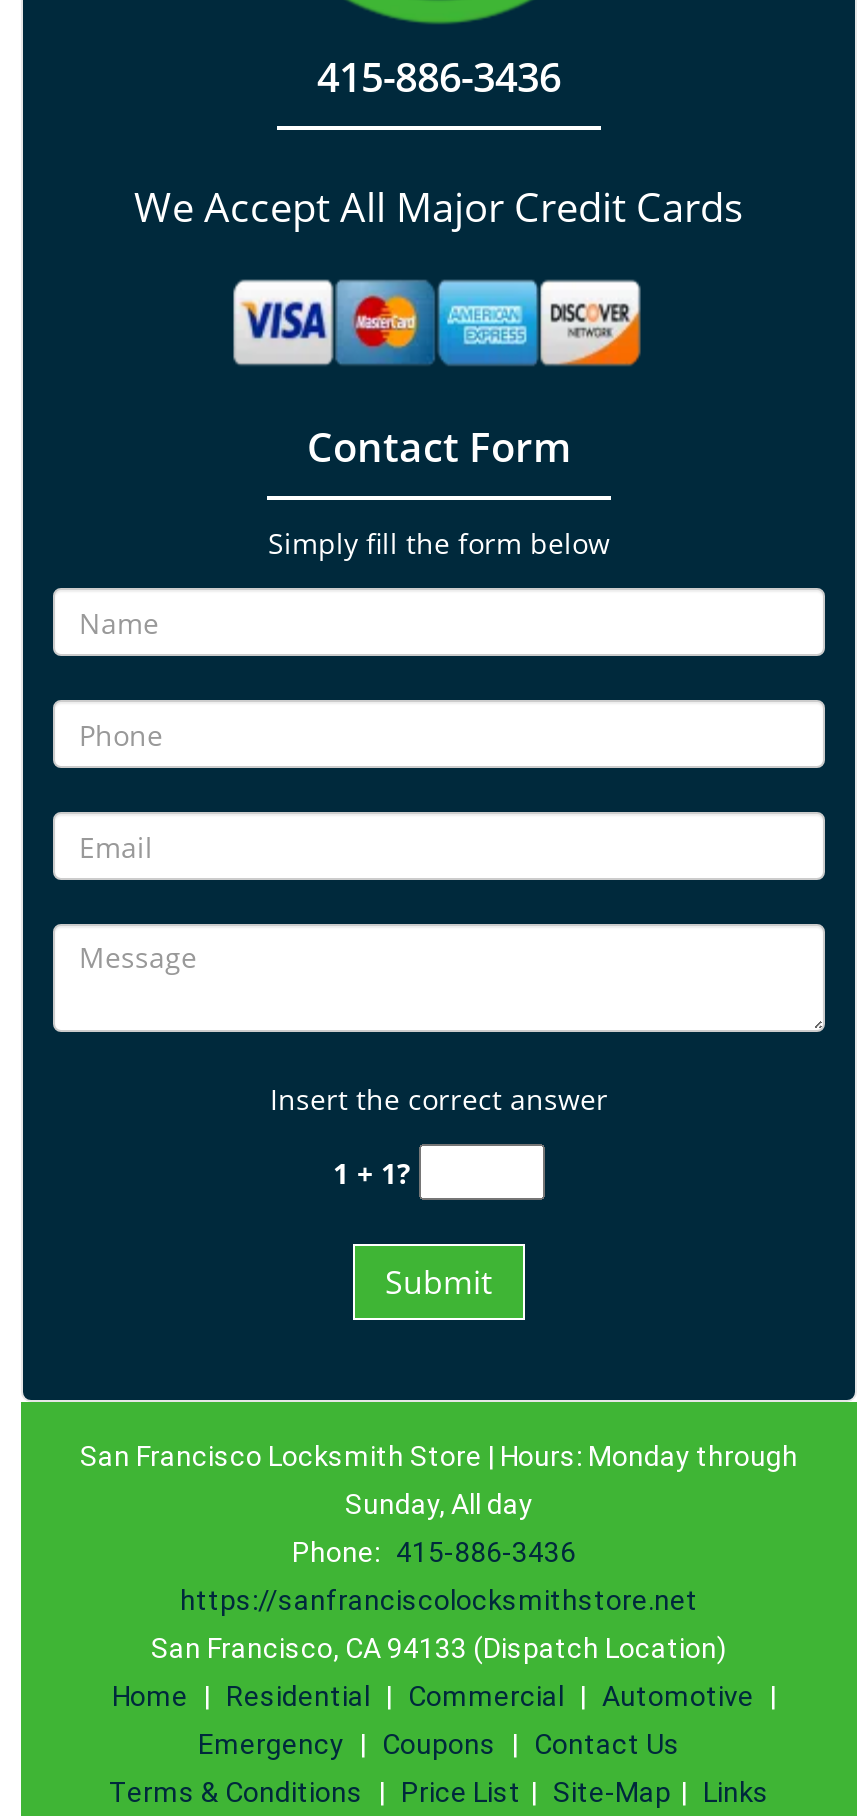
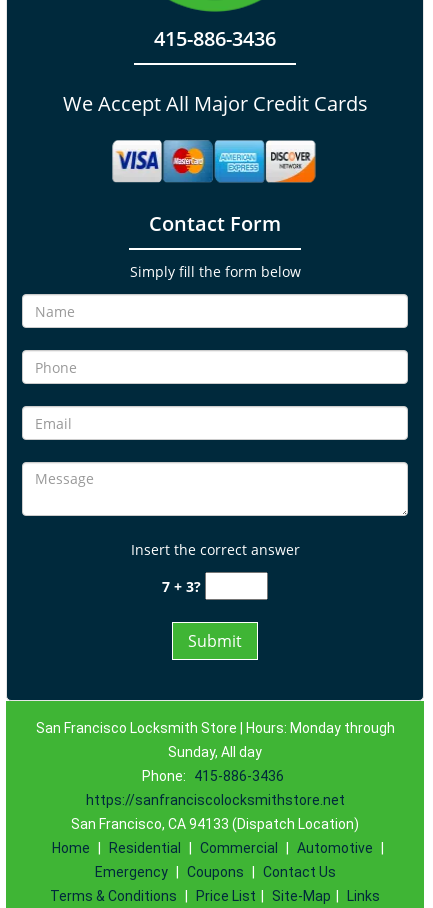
[333,1154,411,1192] 1 + 1? -> [162,577,201,596] 7 + 3?

